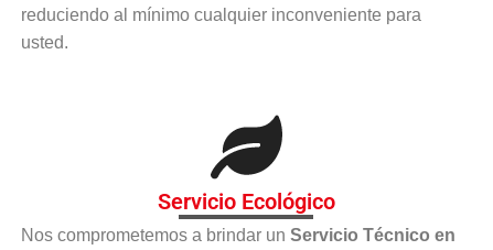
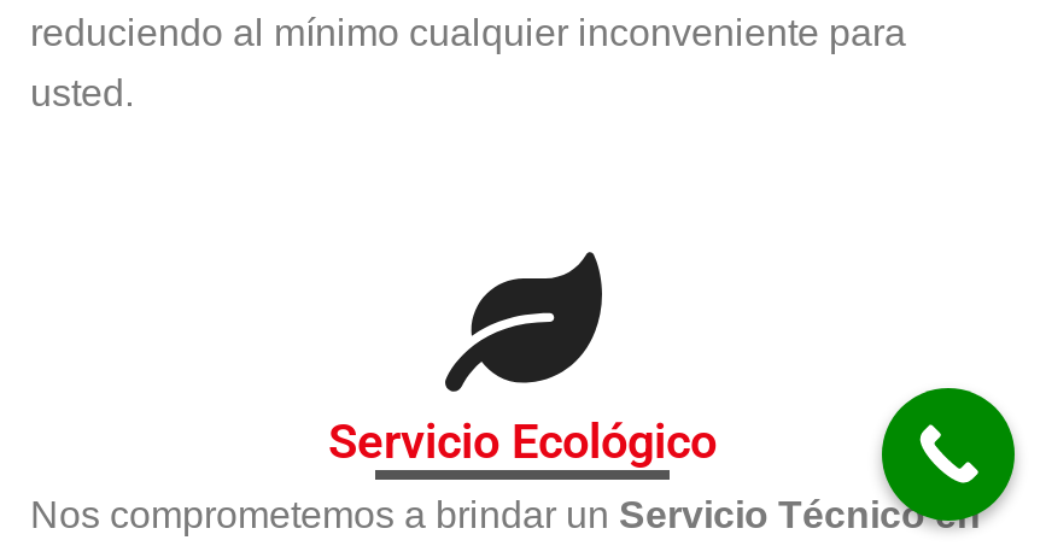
none -> [877,384,1019,515] [image]

